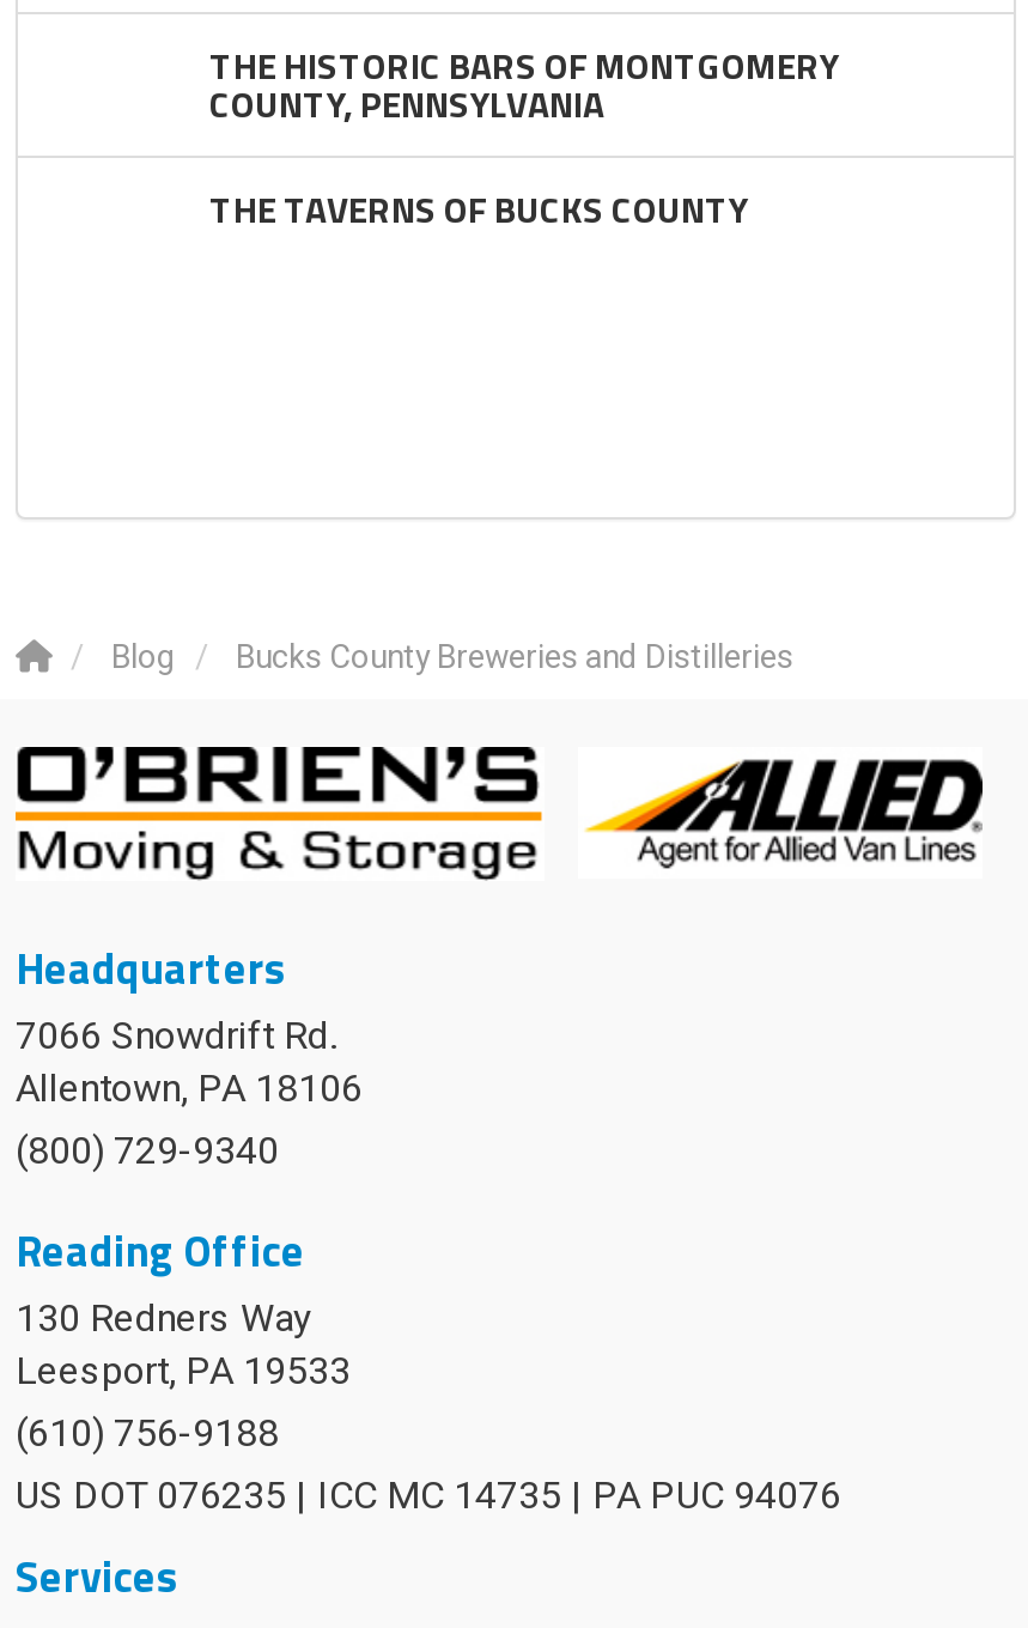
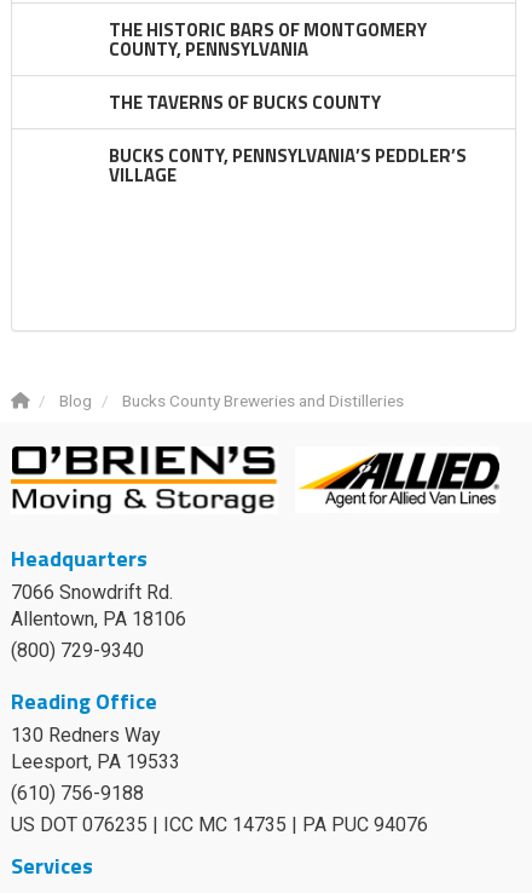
none -> [109,141,467,189] BUCKS CONTY, PENNSYLVANIA’S PEDDLER’S | VILLAGE

